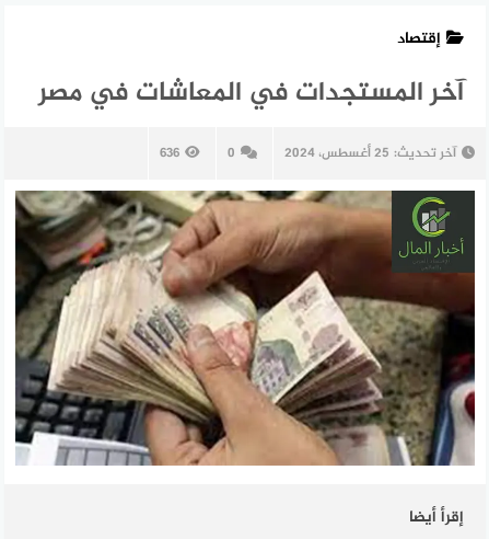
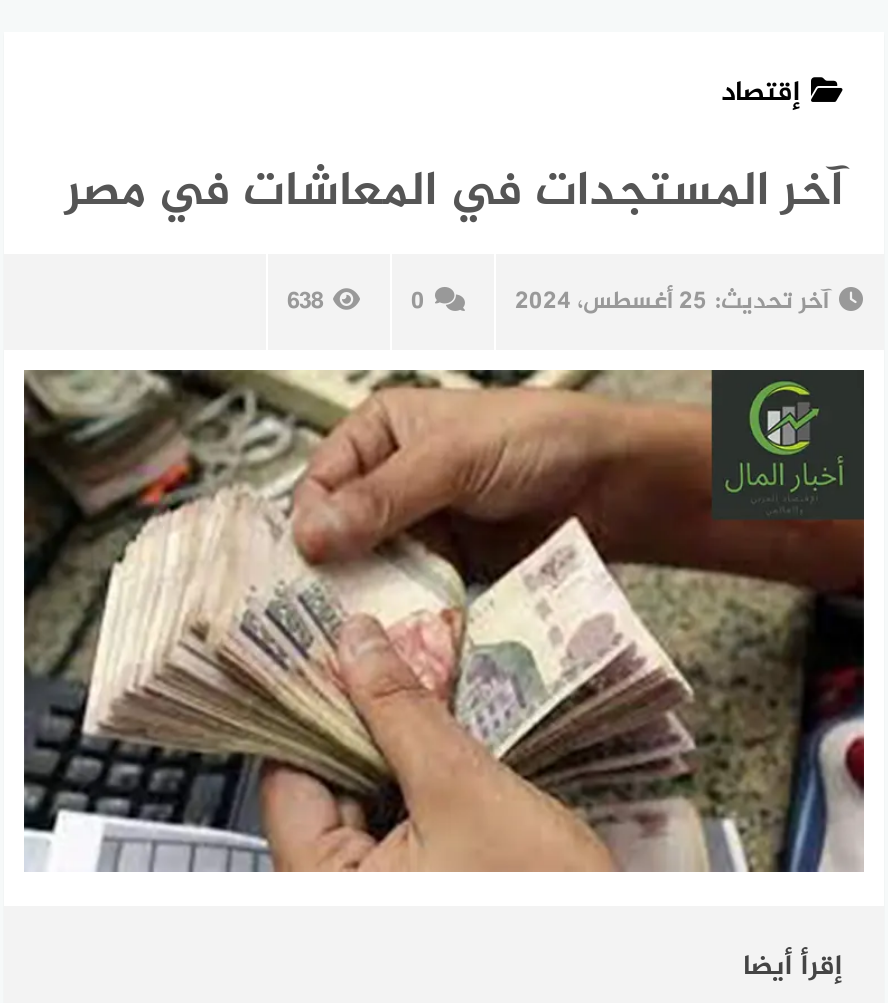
[159,142,179,164] 636 -> [287,282,323,322] 638

